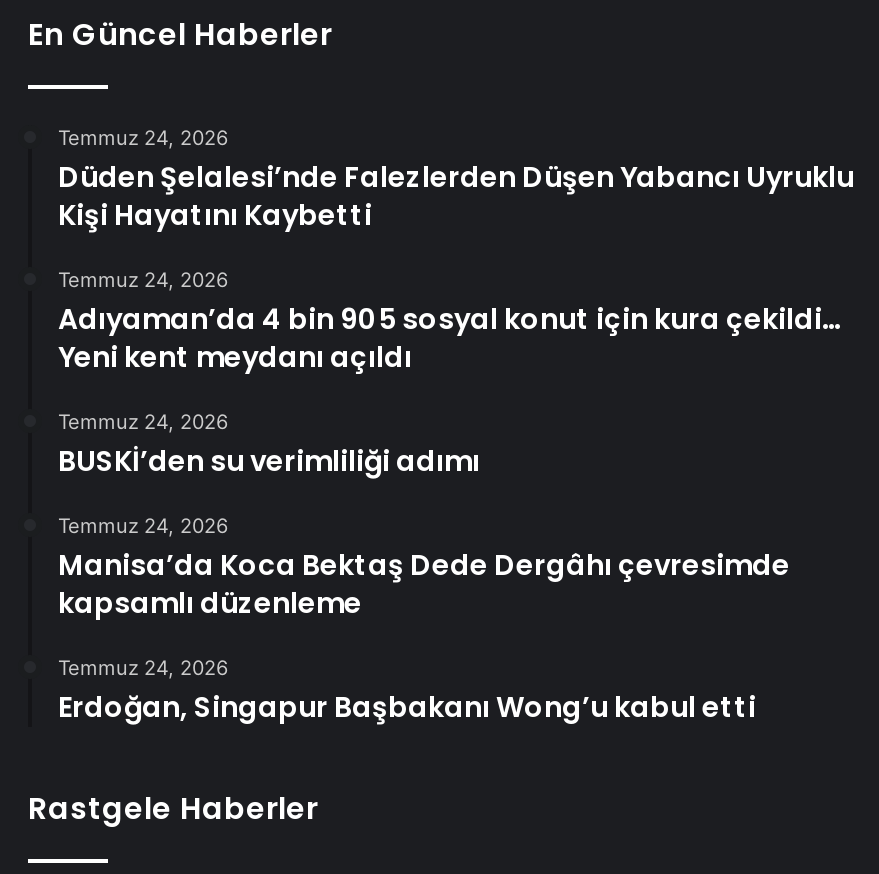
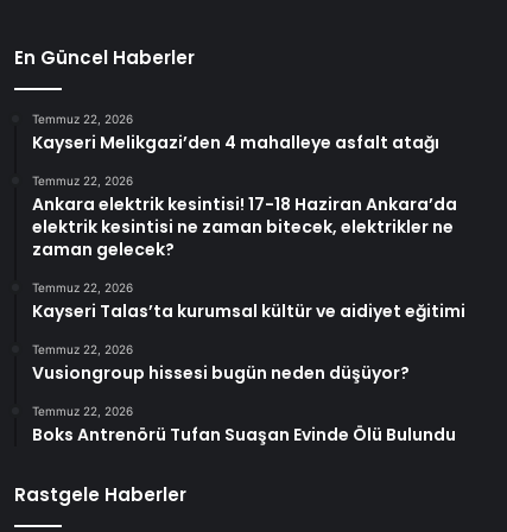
[58,125,854,235] Temmuz 24, 2026 | Düden Şelalesi’nde Falezlerden Düşen Yabancı Uyruklu | Kişi Hayatını Kaybetti -> [32,112,439,154] Temmuz 22, 2026 | Kayseri Melikgazi’den 4 mahalleye asfalt atağı
[58,267,842,377] Temmuz 24, 2026 | Adıyaman’da 4 bin 905 sosyal konut için kura çekildi… | Yeni kent meydanı açıldı -> [32,173,457,261] Temmuz 22, 2026 | Ankara elektrik kesintisi! 17-18 Haziran Ankara’da | elektrik kesintisi ne zaman bitecek, elektrikler ne | zaman gelecek?
[58,409,480,481] Temmuz 24, 2026 | BUSKİ’den su verimliliği adımı -> [32,280,465,323] Temmuz 22, 2026 | Kayseri Talas’ta kurumsal kültür ve aidiyet eğitimi
[58,513,790,623] Temmuz 24, 2026 | Manisa’da Koca Bektaş Dede Dergâhı çevresimde | kapsamlı düzenleme -> [32,342,410,385] Temmuz 22, 2026 | Vusiongroup hissesi bugün neden düşüyor?
[58,655,756,727] Temmuz 24, 2026 | Erdoğan, Singapur Başbakanı Wong’u kabul etti -> [32,404,456,447] Temmuz 22, 2026 | Boks Antrenörü Tufan Suaşan Evinde Ölü Bulundu

